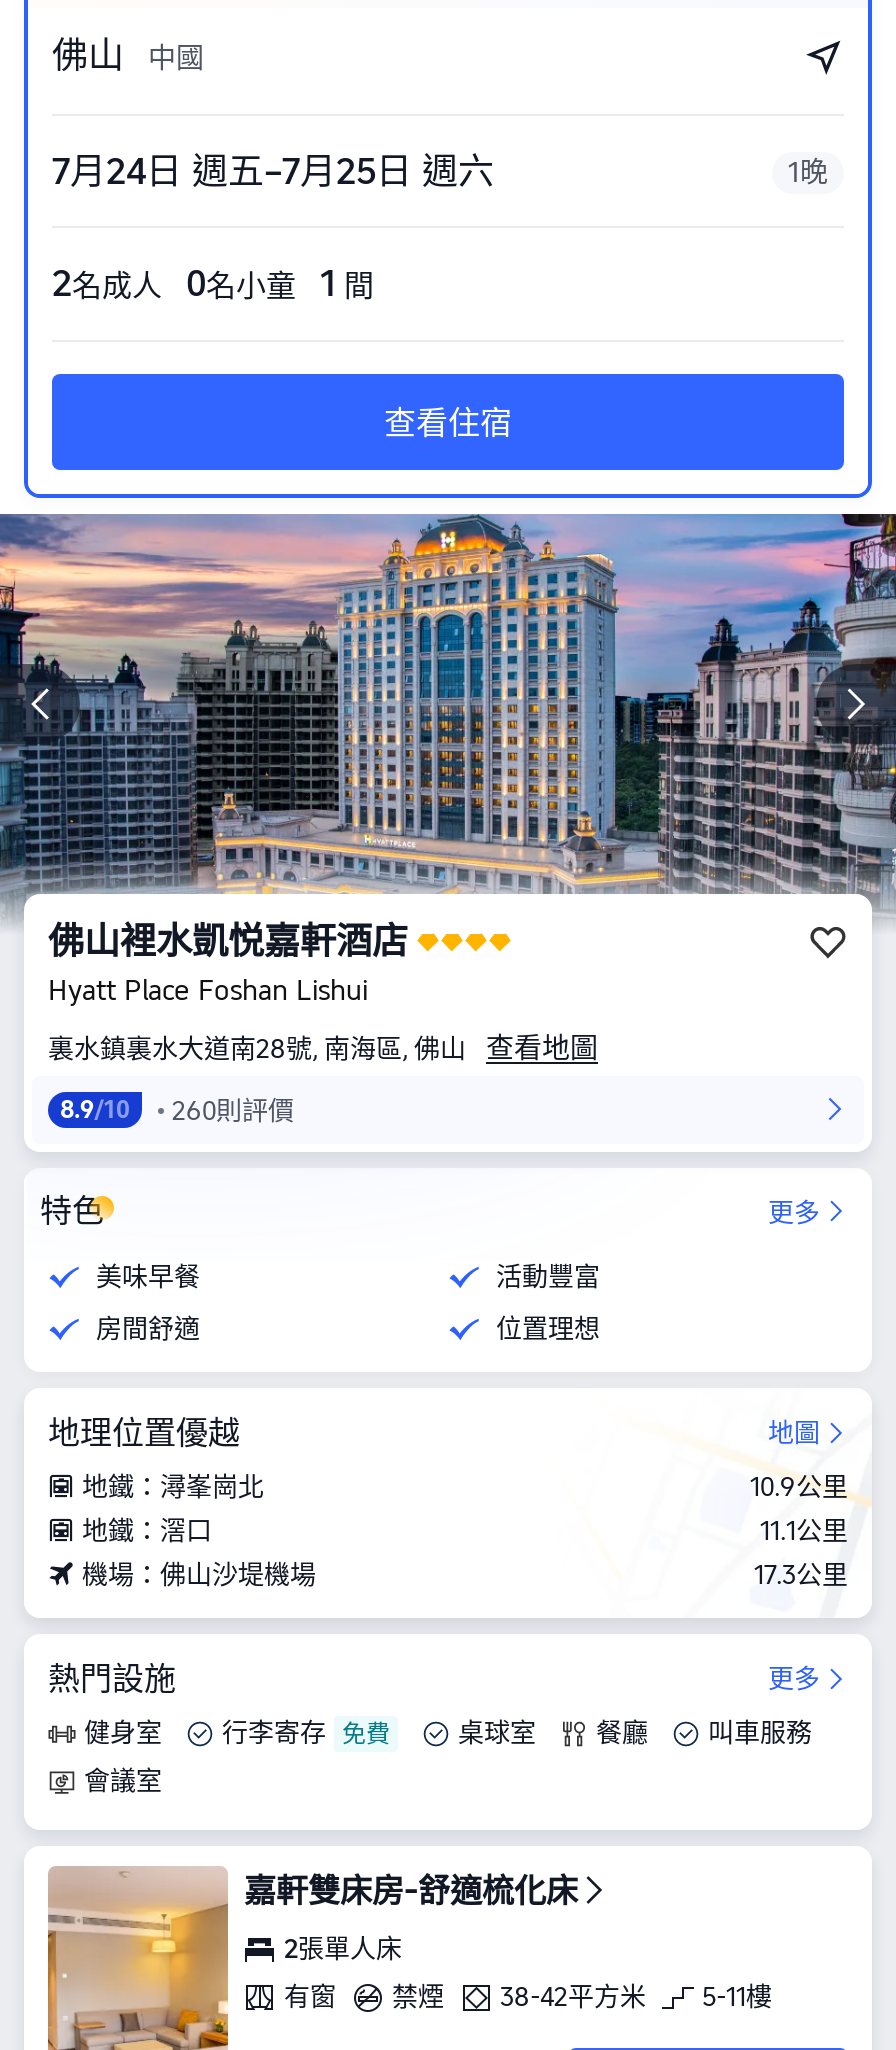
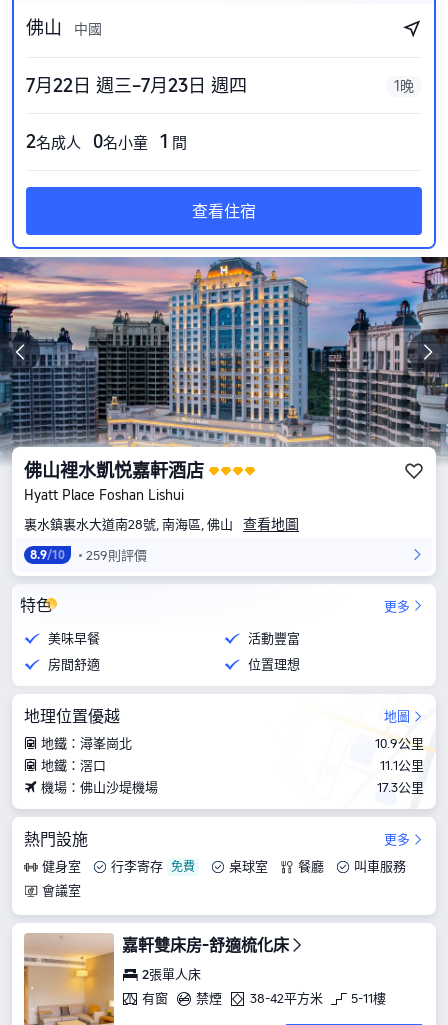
[52,150,494,192] 7月24日 週五–7月25日 週六 -> [26,75,247,96] 7月22日 週三–7月23日 週四
[60,1095,294,1125] 8.9/10 260則評價 -> [30,547,147,562] 8.9/10 259則評價

